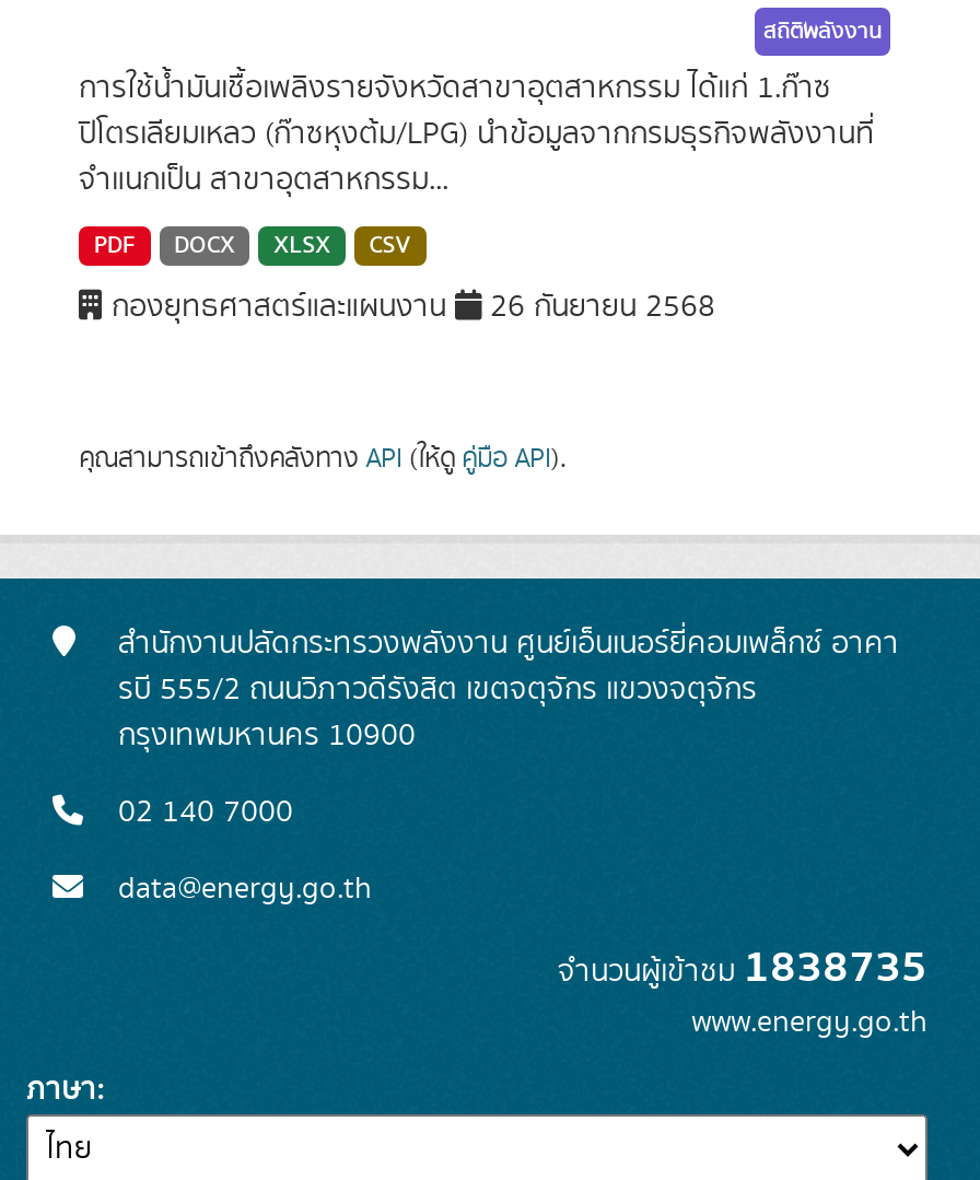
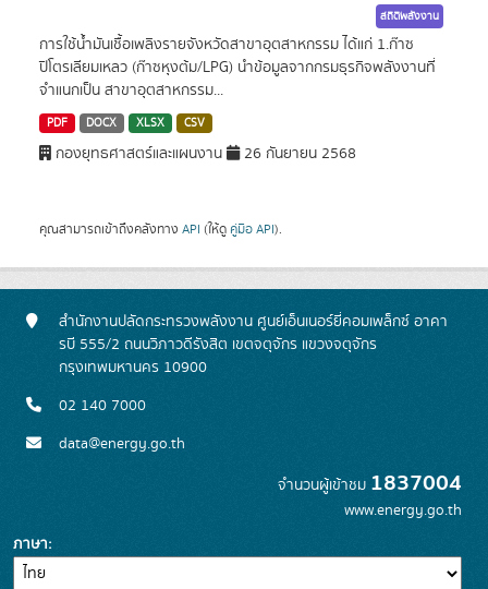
[558,933,927,1003] จำนวนผู้เข้าชม1838735 -> [278,466,462,501] จำนวนผู้เข้าชม1837004

